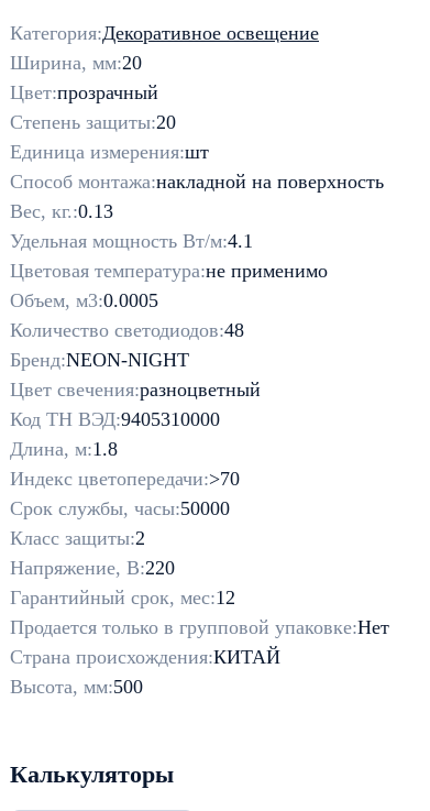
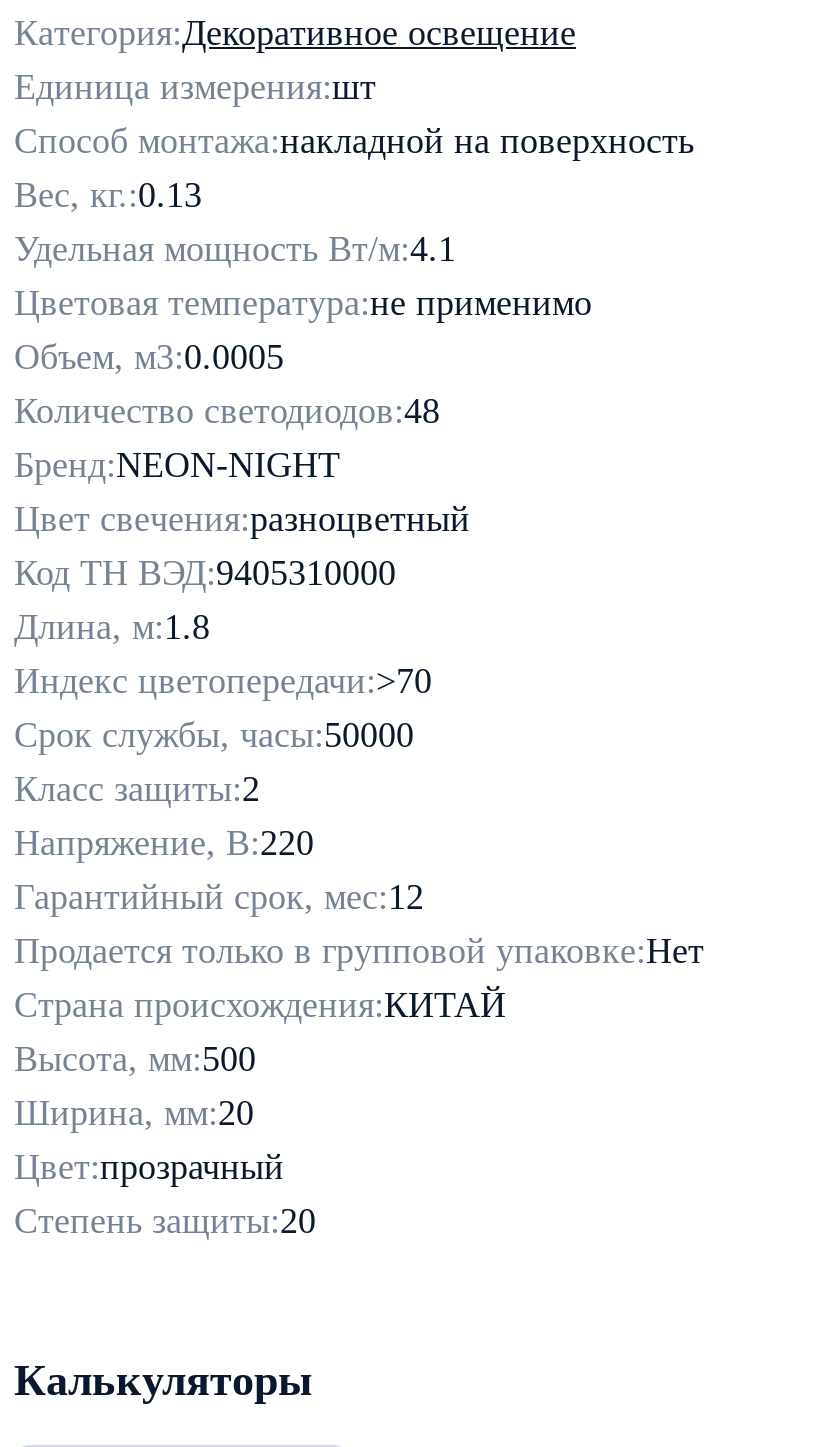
moved [10,52,176,133] -> [14,1093,316,1241]: Ширина, мм:20 | Цвет:прозрачный | Степень защиты:20
moved [10,141,389,698] -> [14,67,704,1079]: Единица измерения:шт | Способ монтажа:накладной на поверхность | Вес, кг.: 0.13 | ... | Страна происхождения:КИТАЙ | Высота, мм:500

